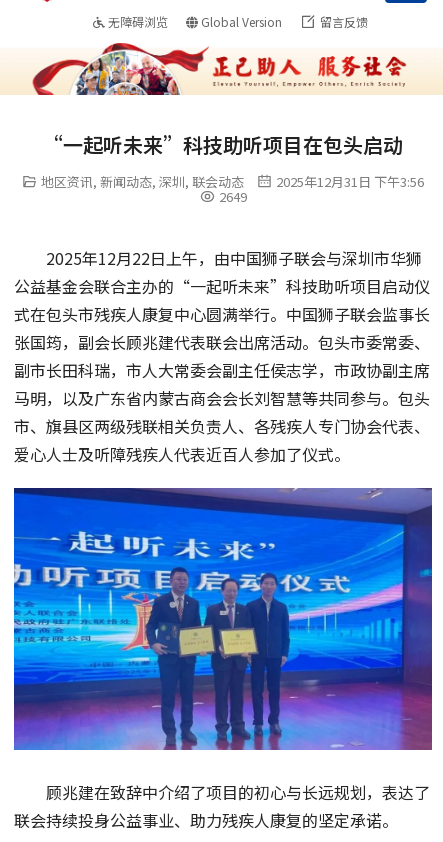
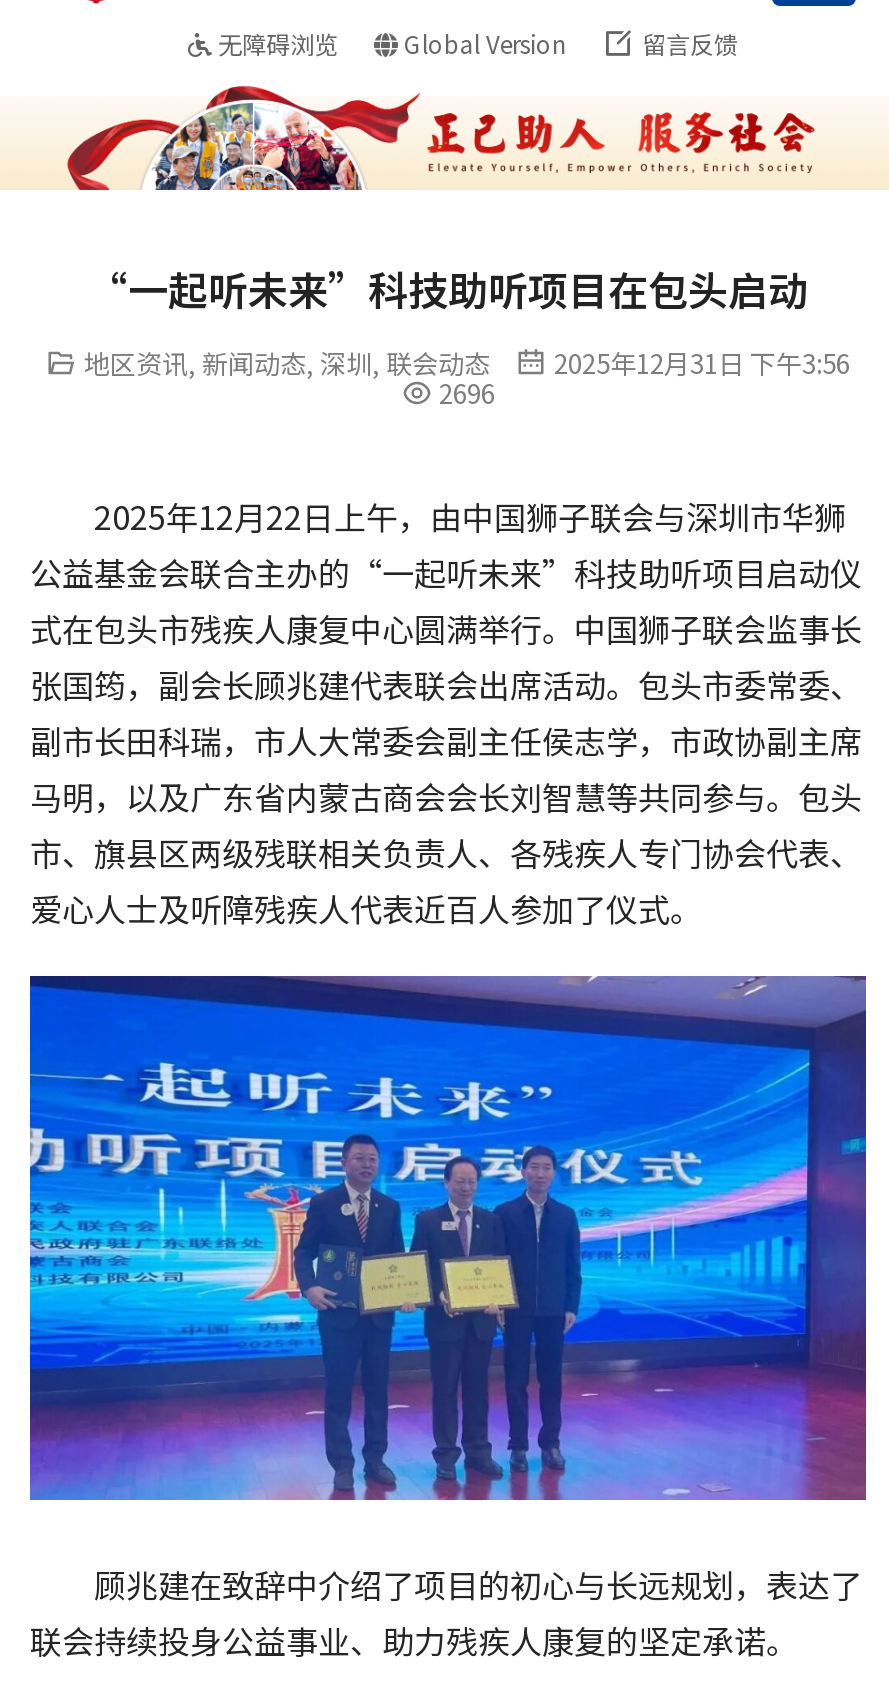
[215,187,246,206] 2649 -> [433,373,495,411] 2696

